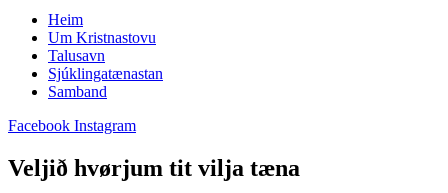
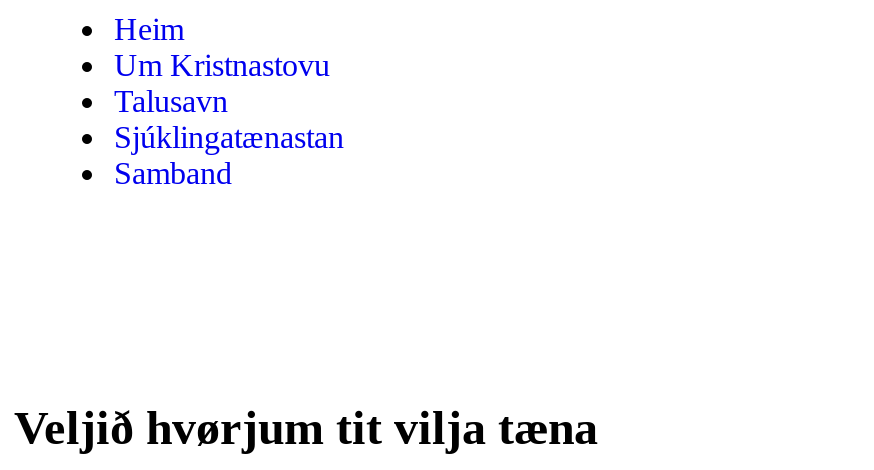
[8,117,136,134] Facebook Instagram -> none

